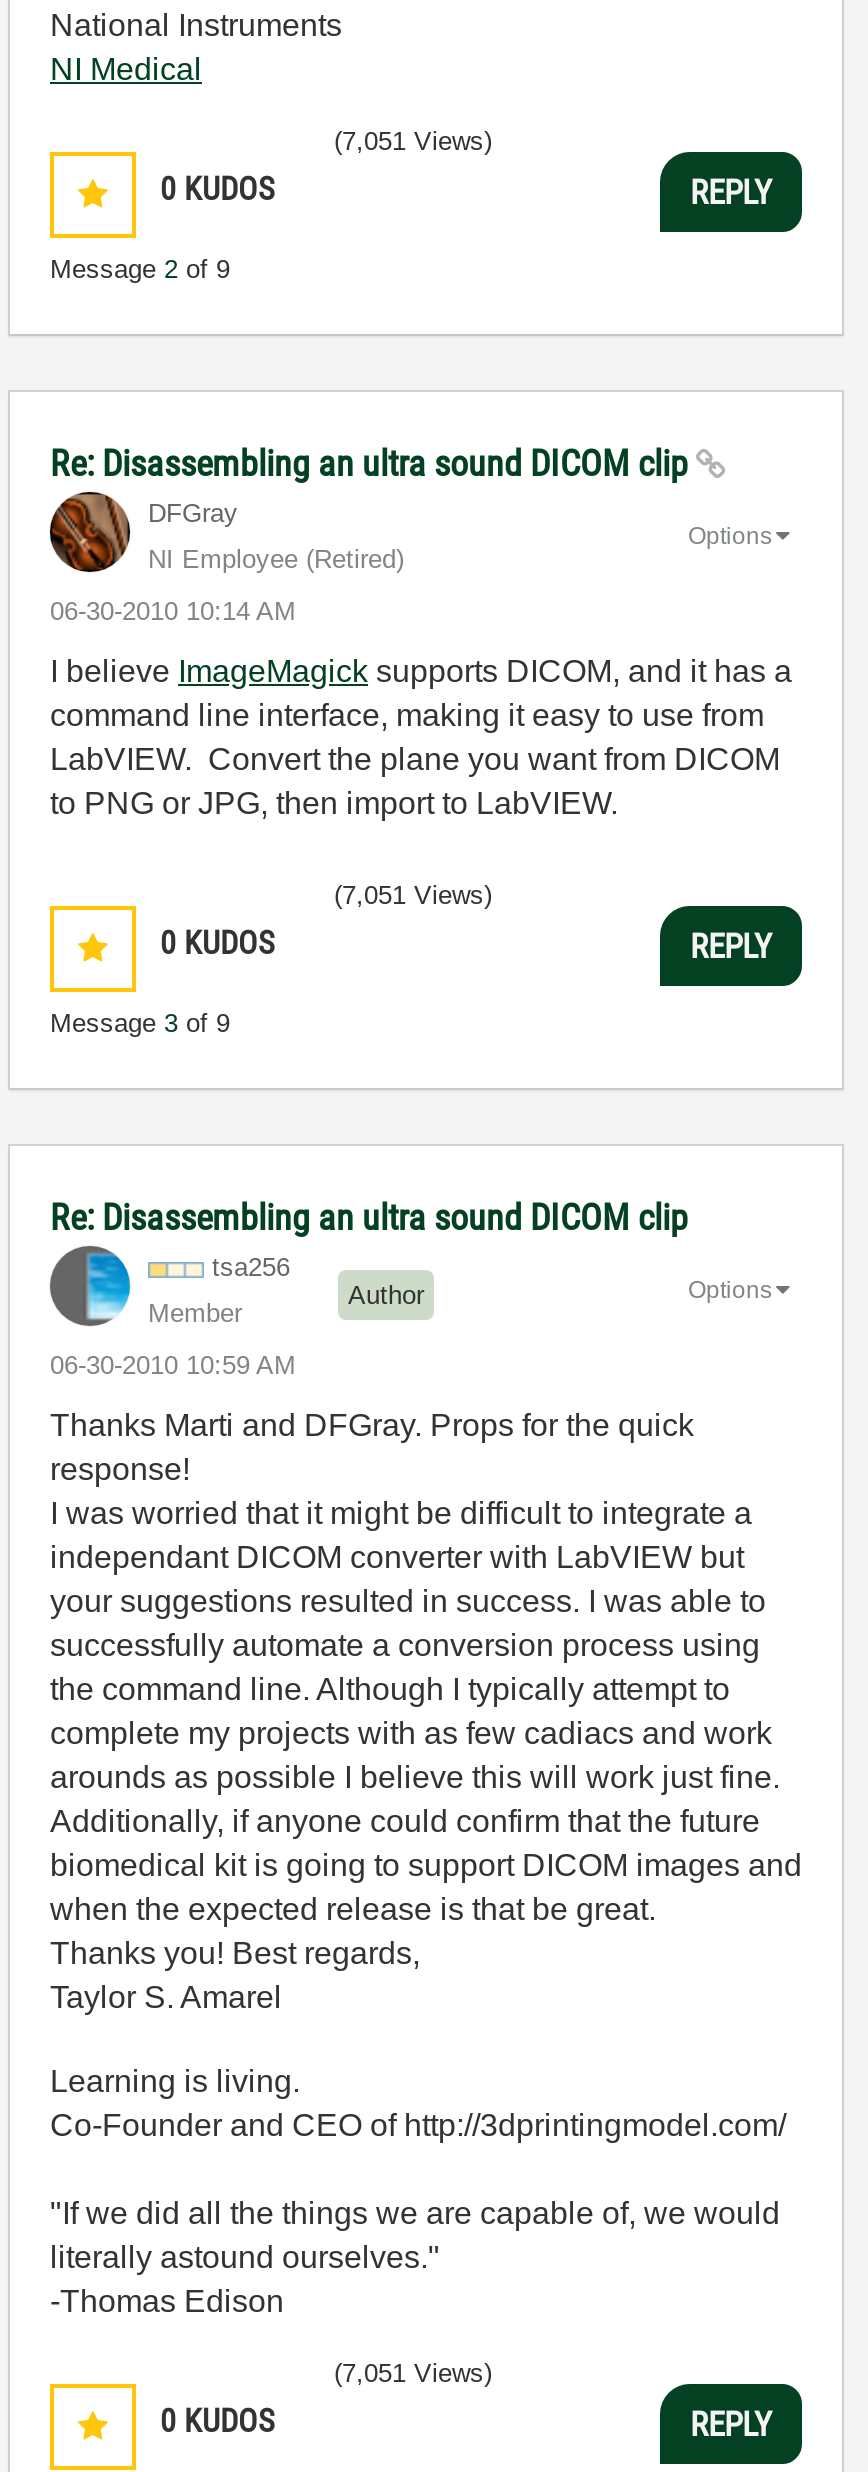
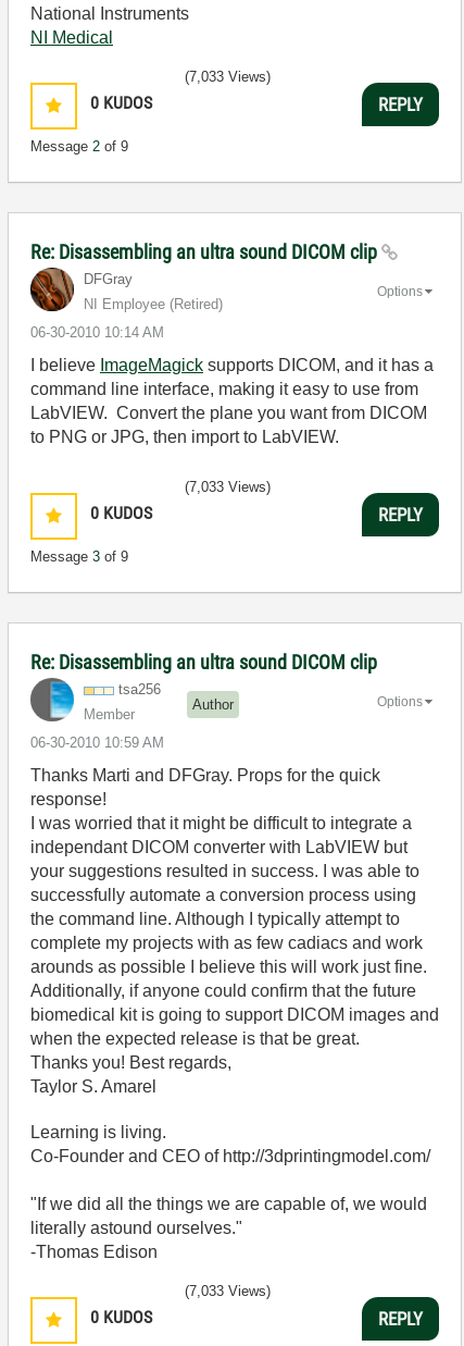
[334,126,492,156] (7,051 Views) -> [185,69,271,85] (7,033 Views)
[334,880,492,910] (7,051 Views) -> [185,479,271,495] (7,033 Views)
[334,2358,492,2388] (7,051 Views) -> [185,1283,271,1299] (7,033 Views)

